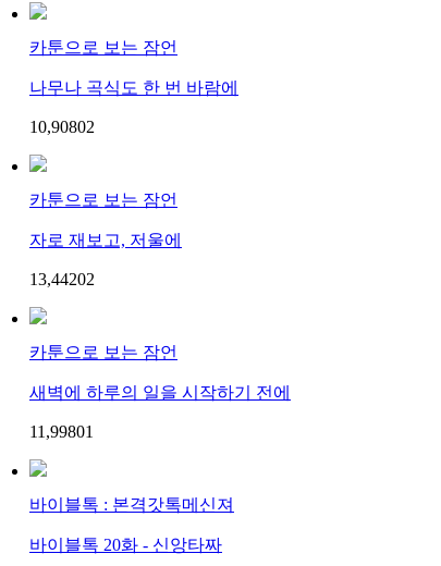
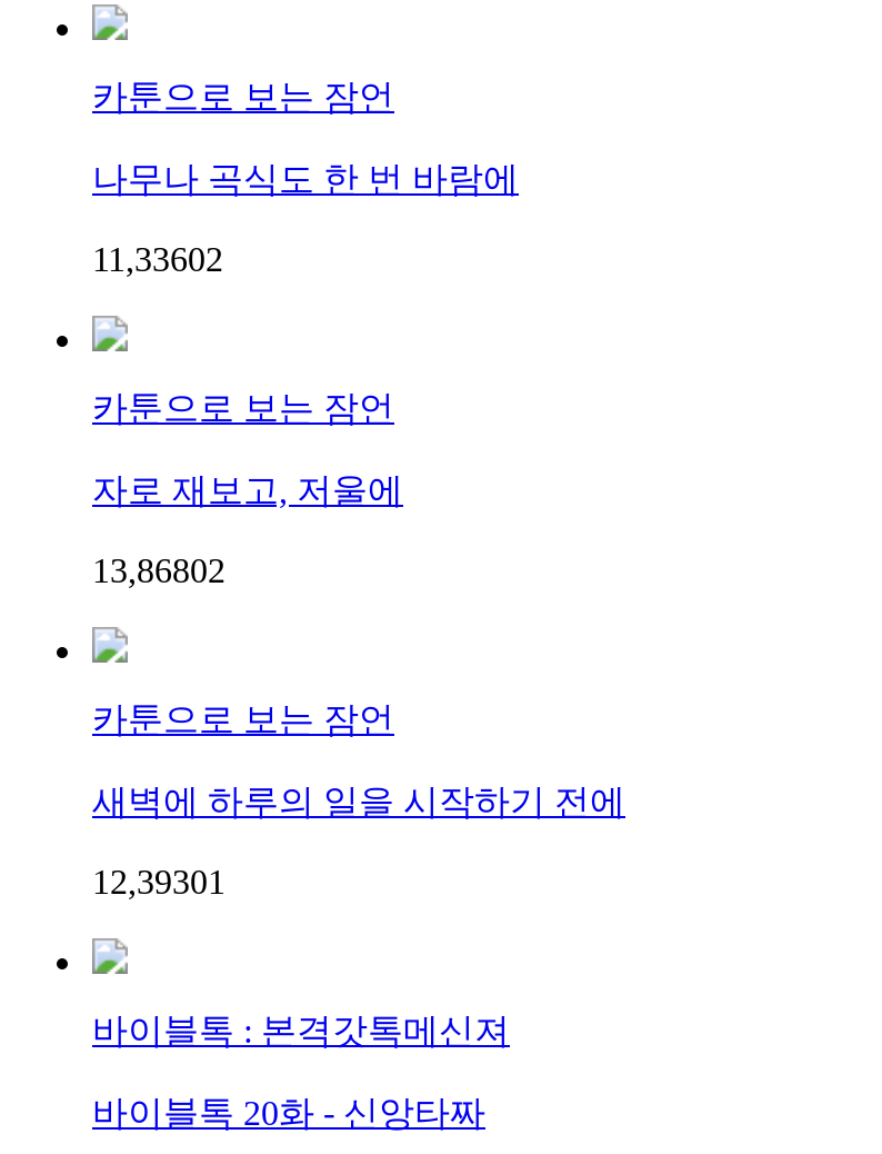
[29,118,95,136] 10,90802 -> [92,241,223,279] 11,33602
[29,270,95,289] 13,44202 -> [92,552,225,590] 13,86802
[29,423,94,441] 11,99801 -> [92,864,225,901] 12,39301

